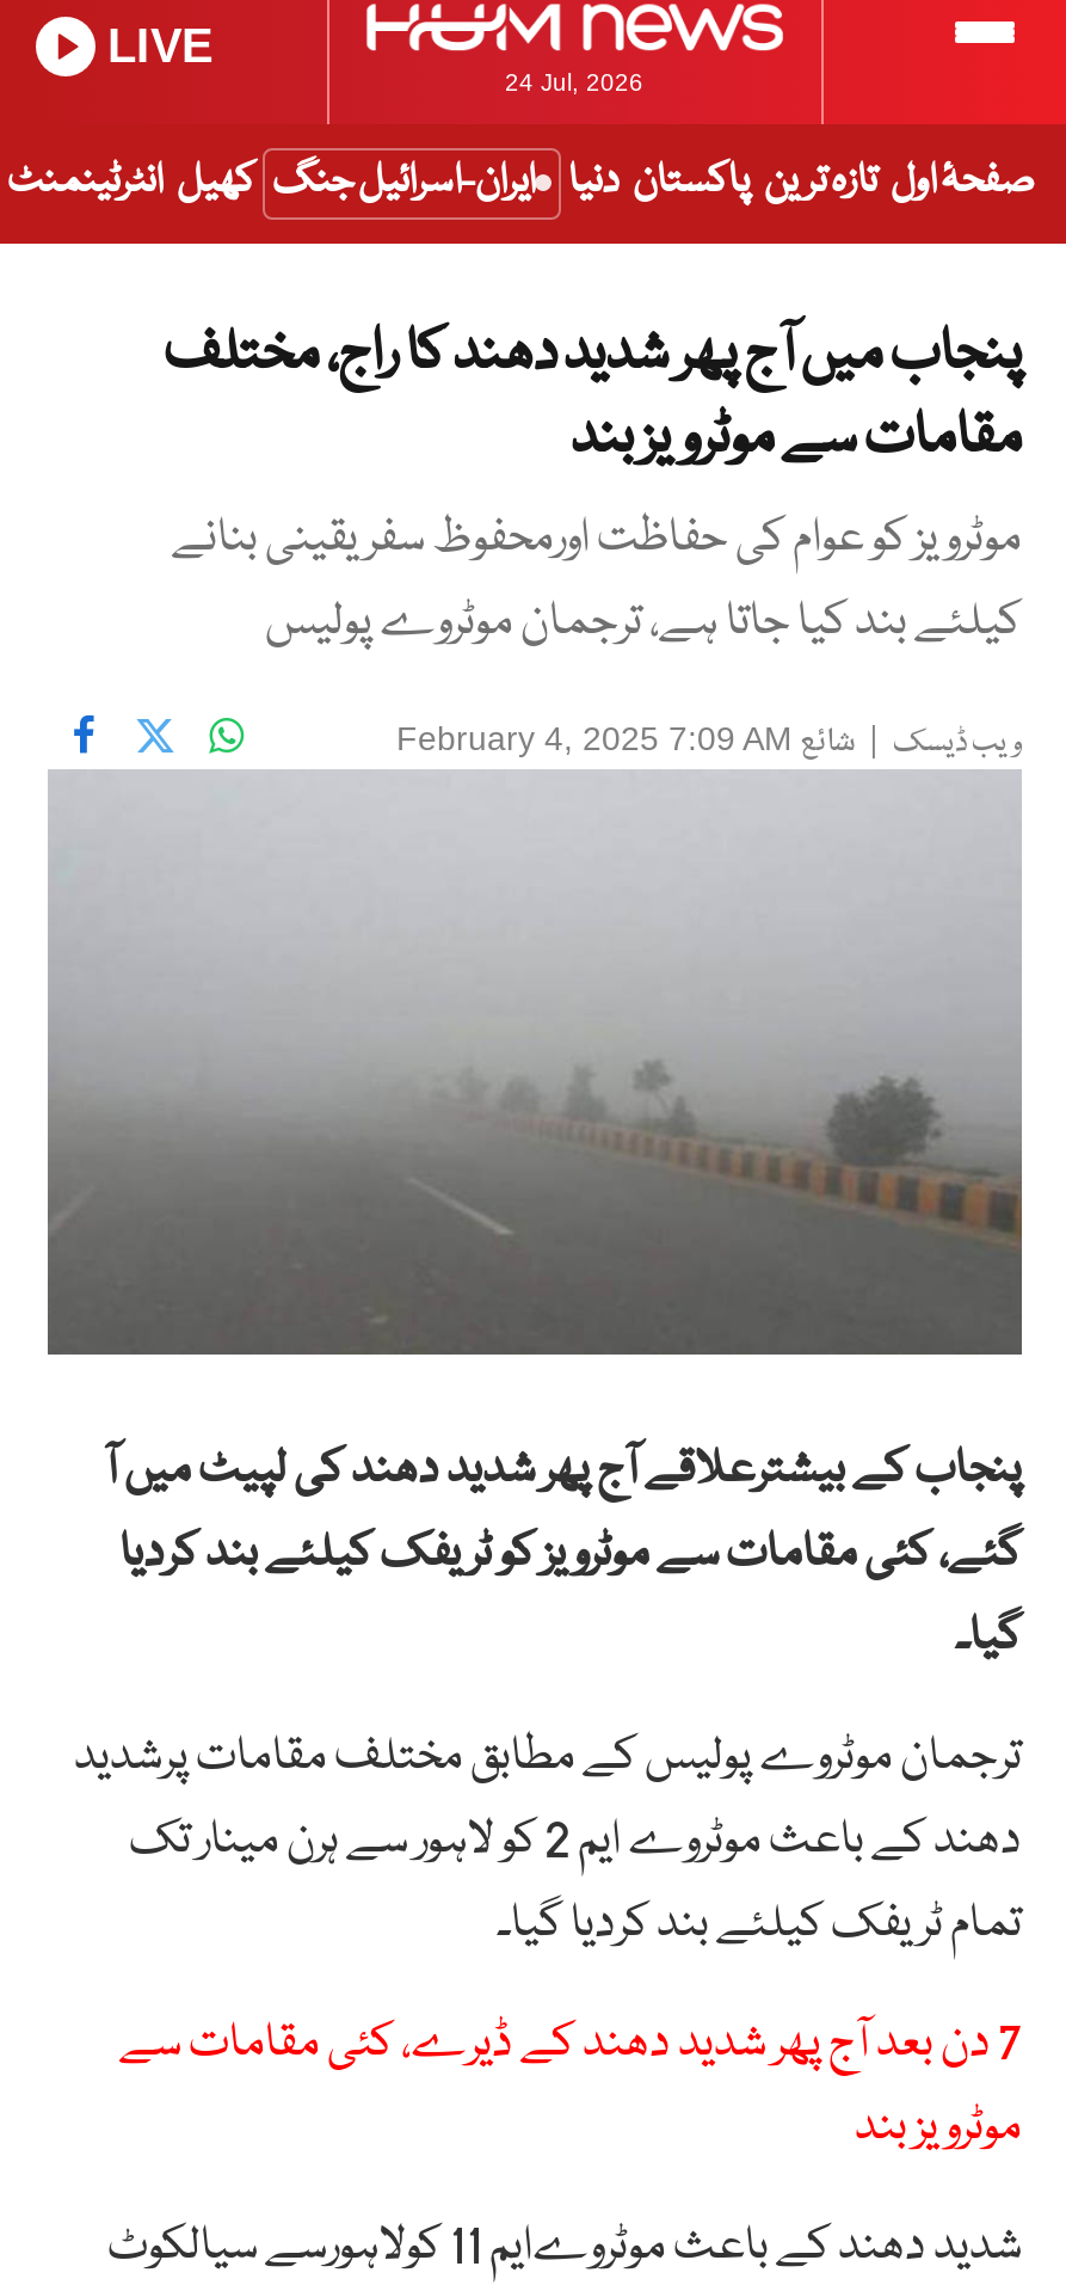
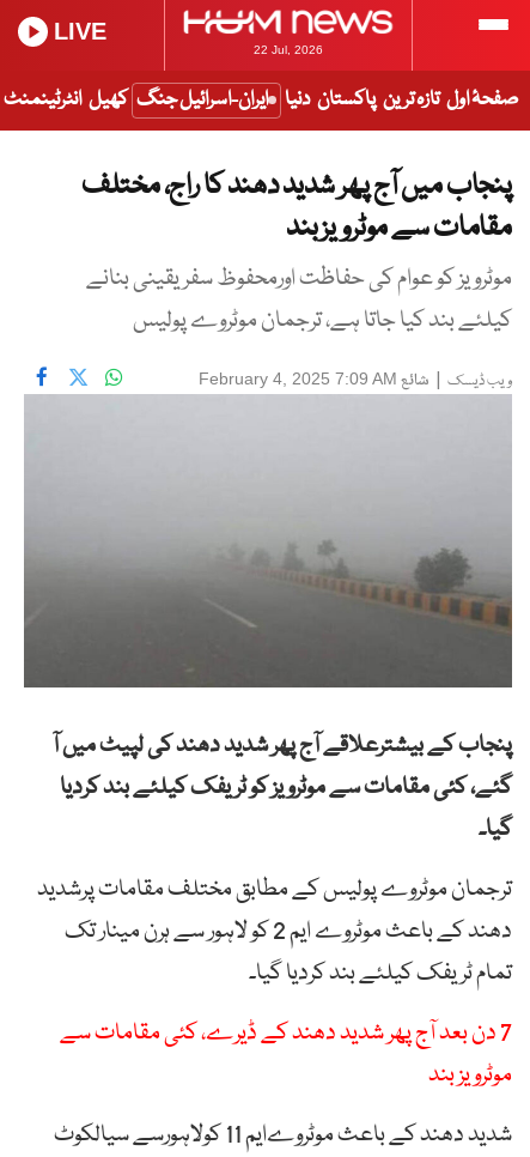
[505,69,643,96] 24 Jul, 2026 -> [253,43,322,56] 22 Jul, 2026

